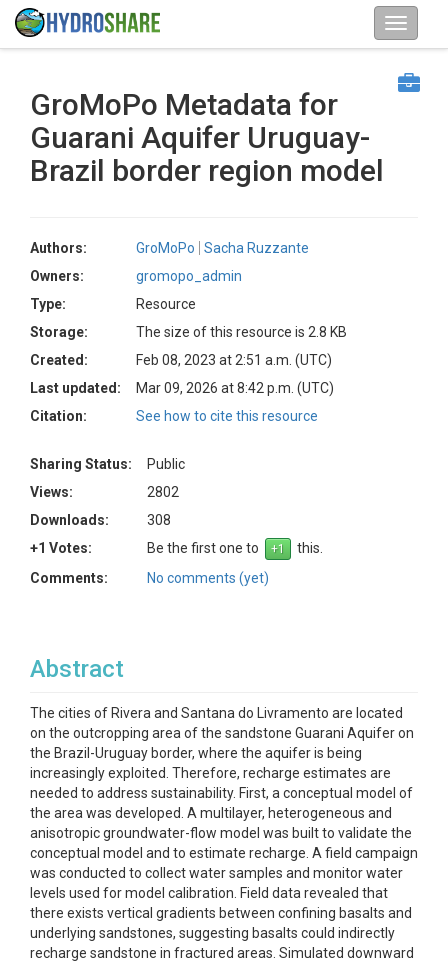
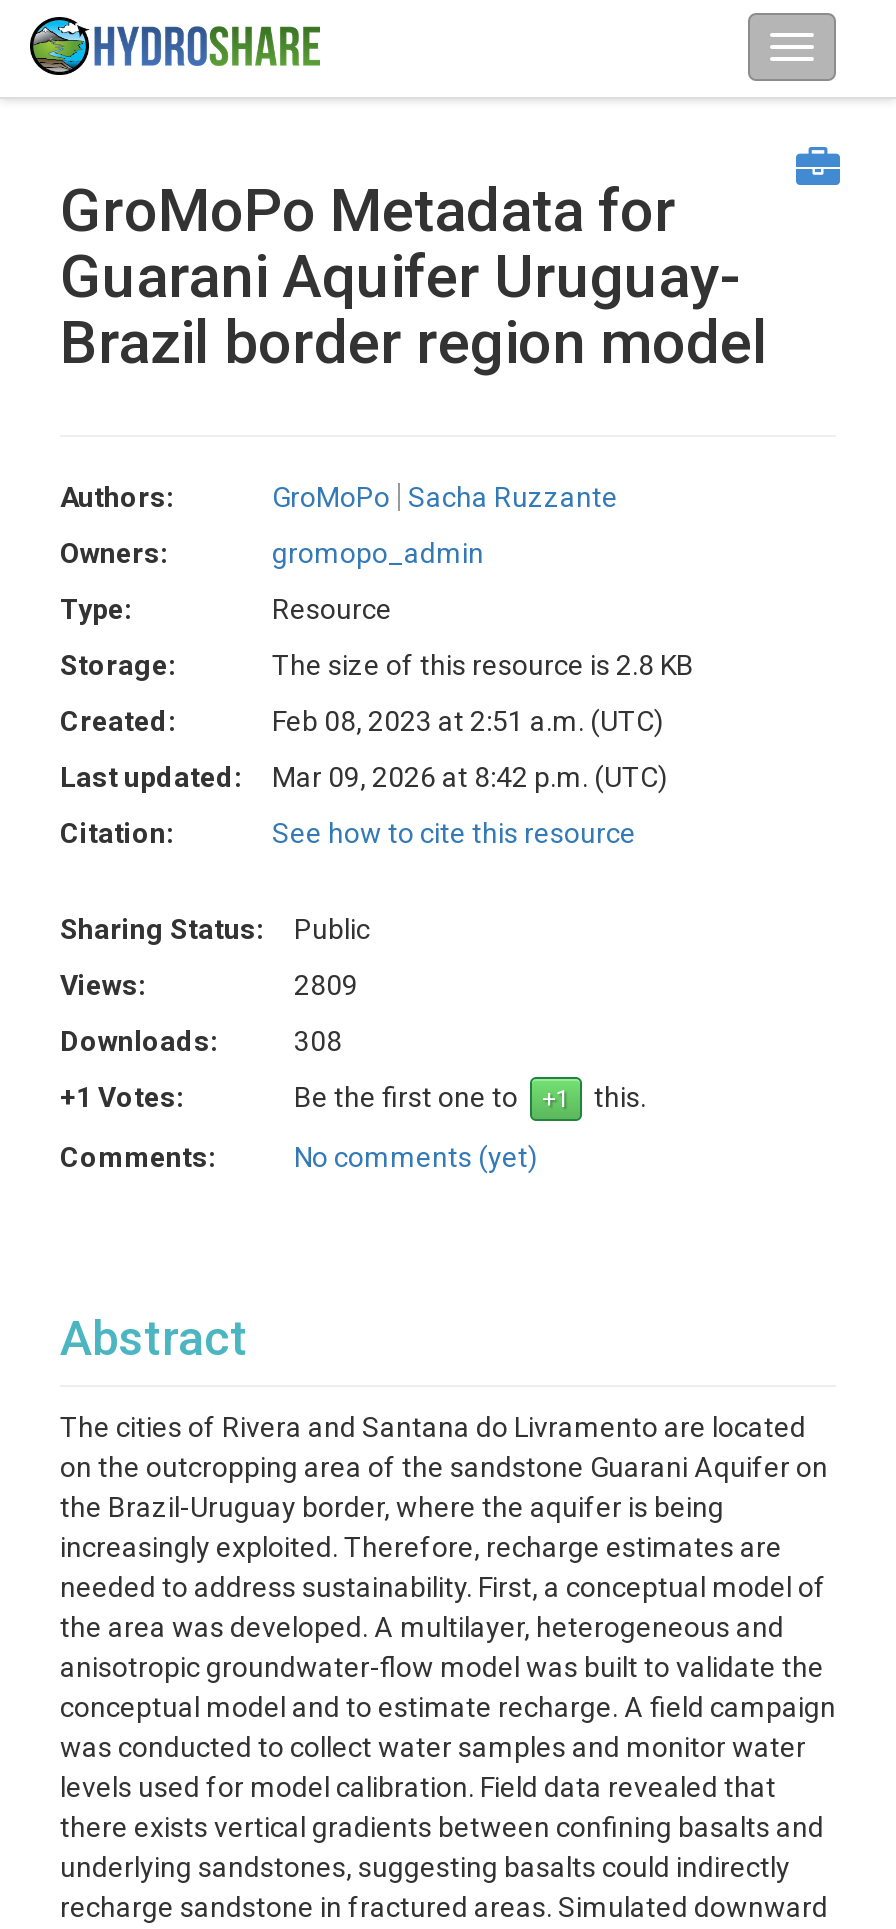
[147,484,179,500] 2802 -> [294,969,358,1001] 2809

